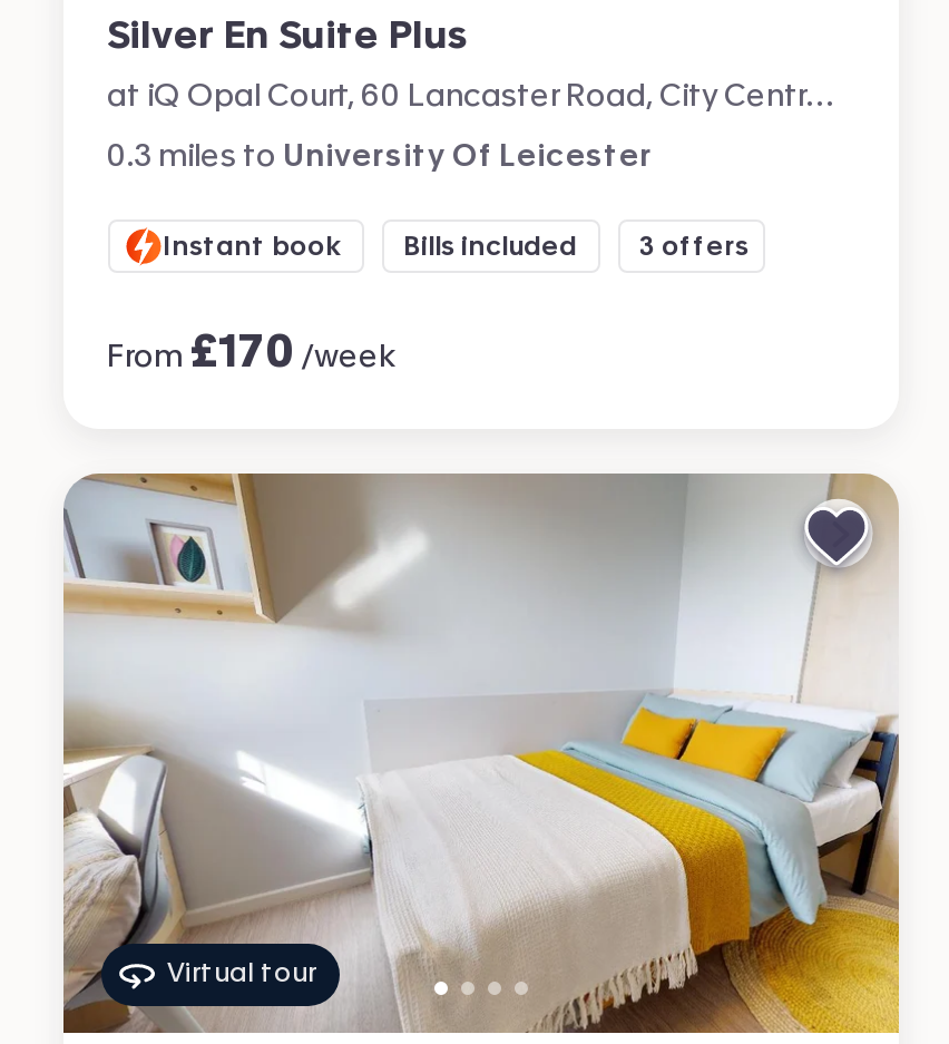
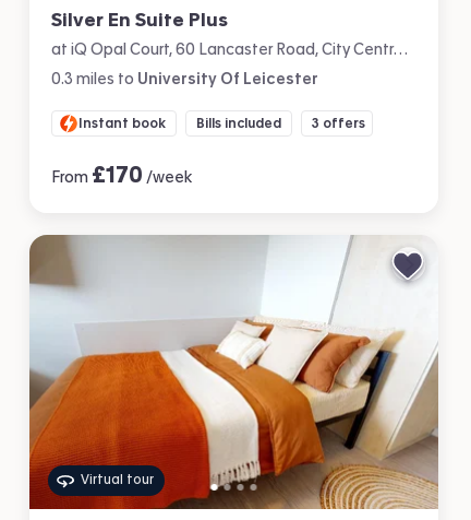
[63,474,899,1035] [image] -> [28,235,438,510] [image]

